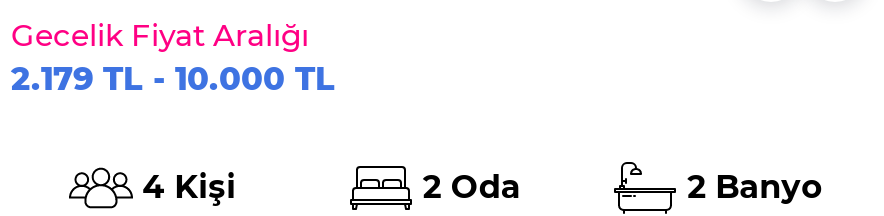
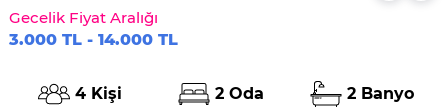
[11,61,335,99] 2.179 TL - 10.000 TL -> [9,30,178,49] 3.000 TL - 14.000 TL

